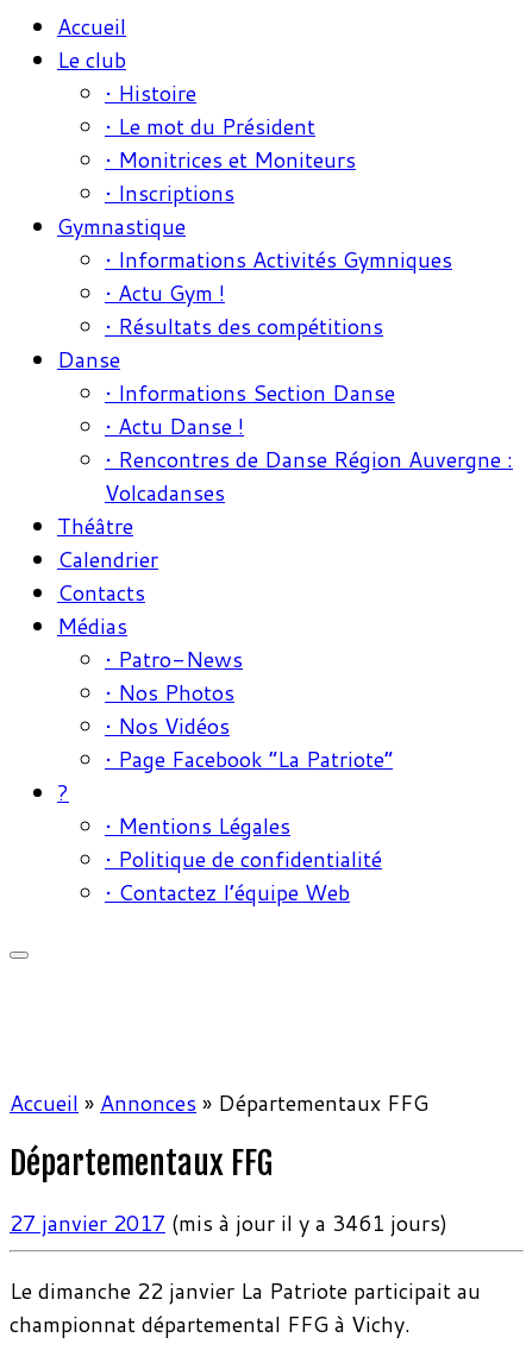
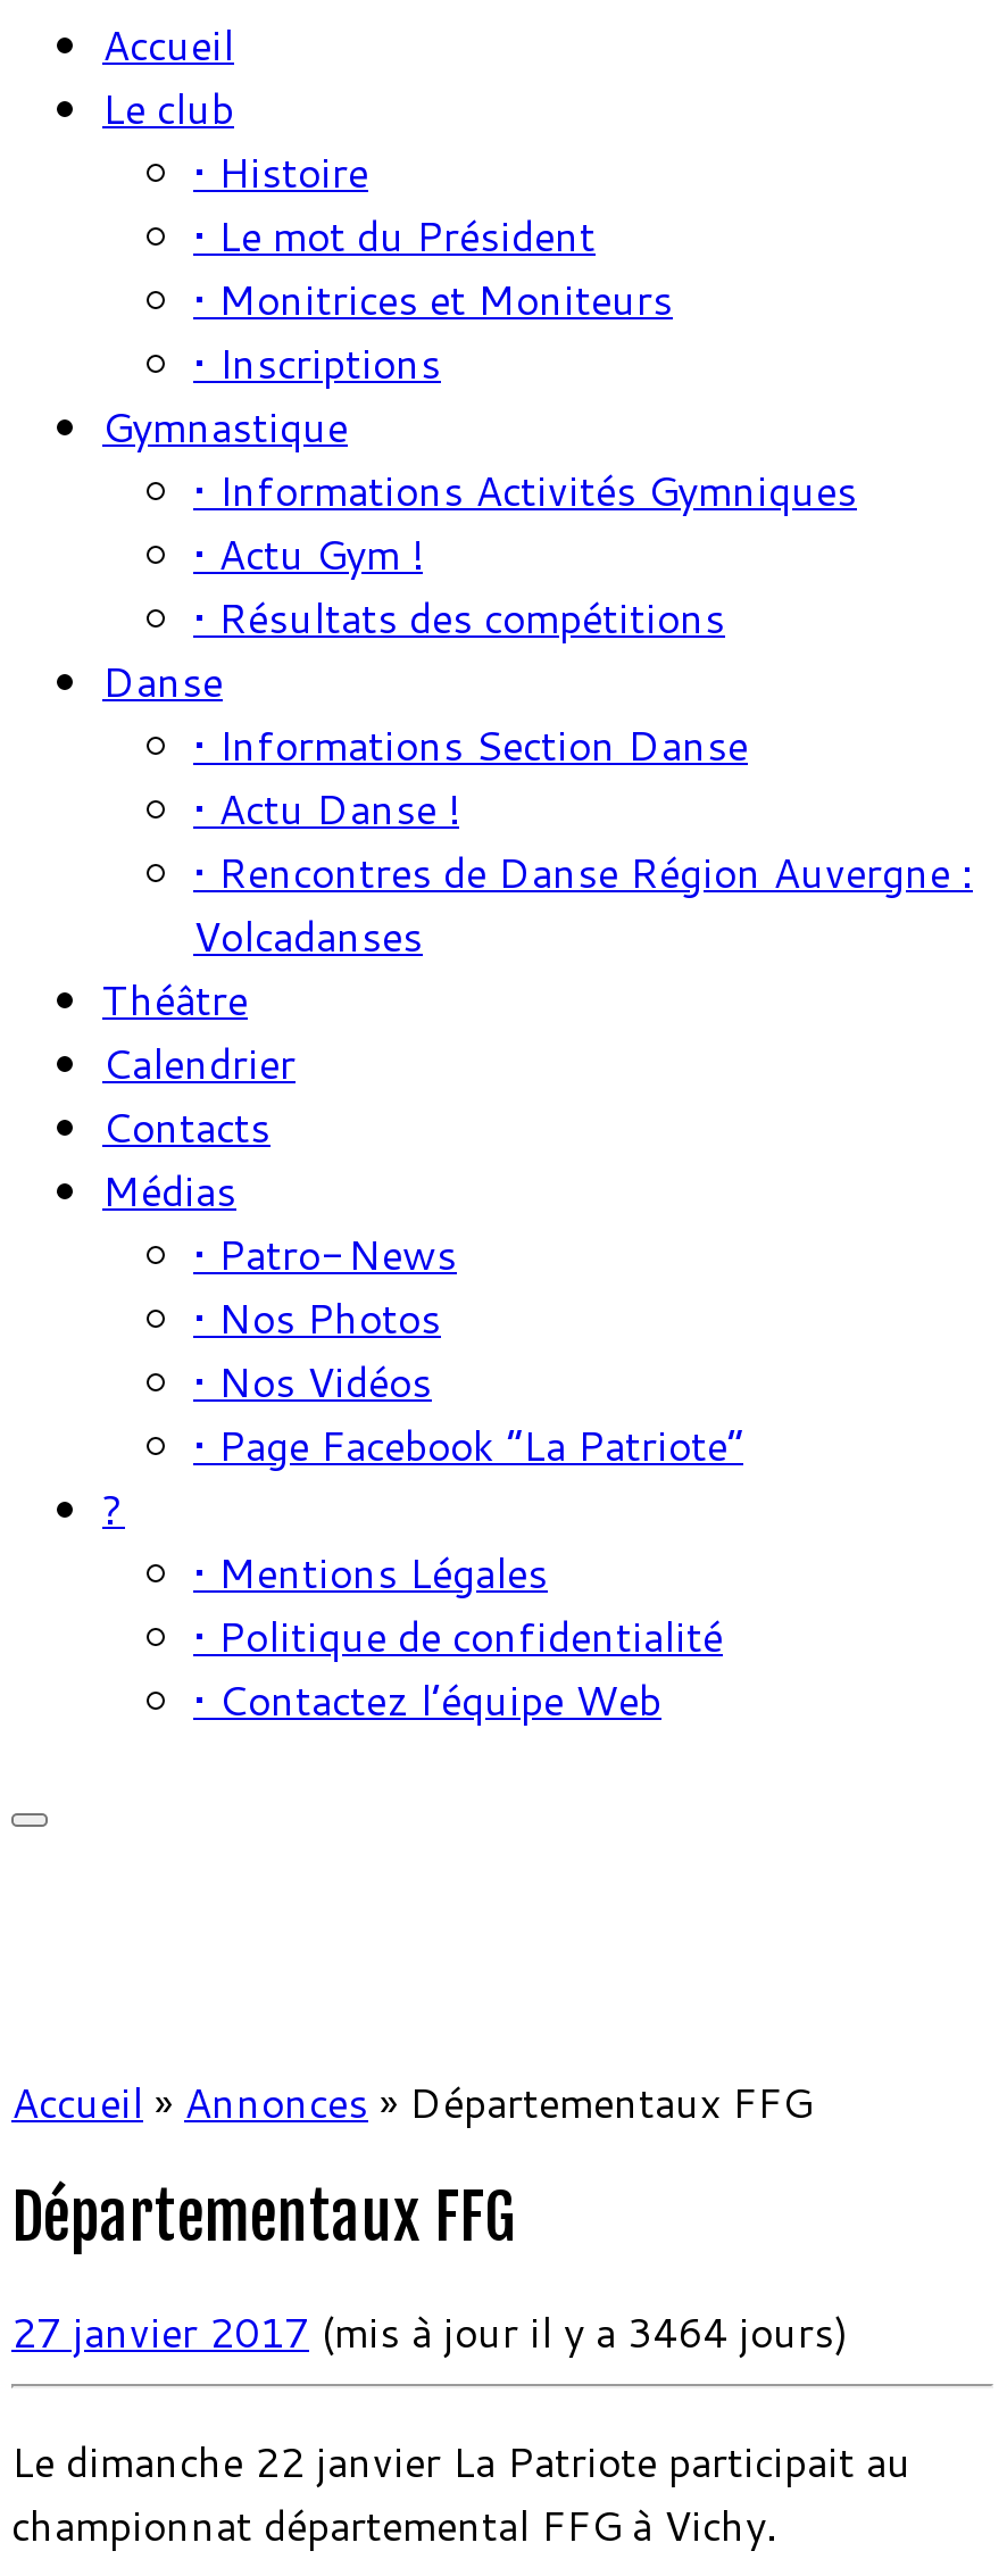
[10,1207,447,1238] 27 janvier 2017 (mis à jour il y a 3461 jours) -> [11,2302,848,2361] 27 janvier 2017 (mis à jour il y a 3464 jours)

